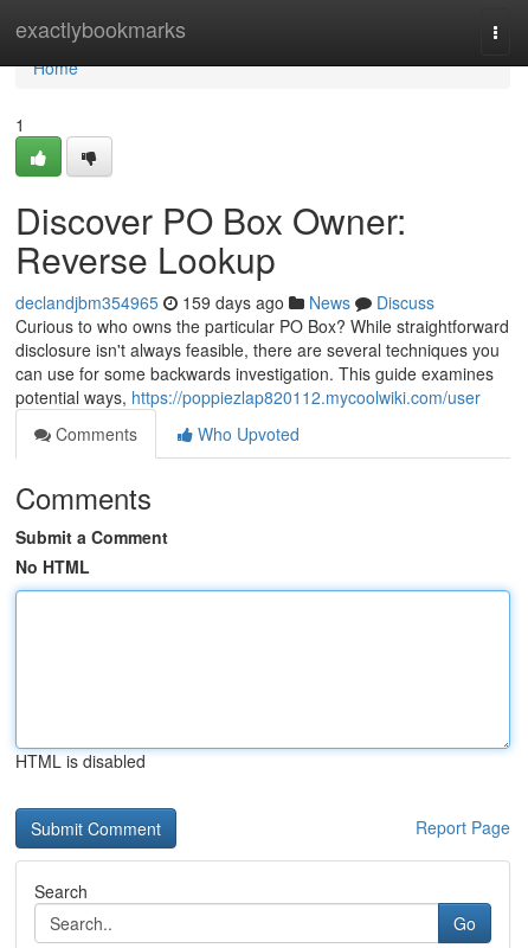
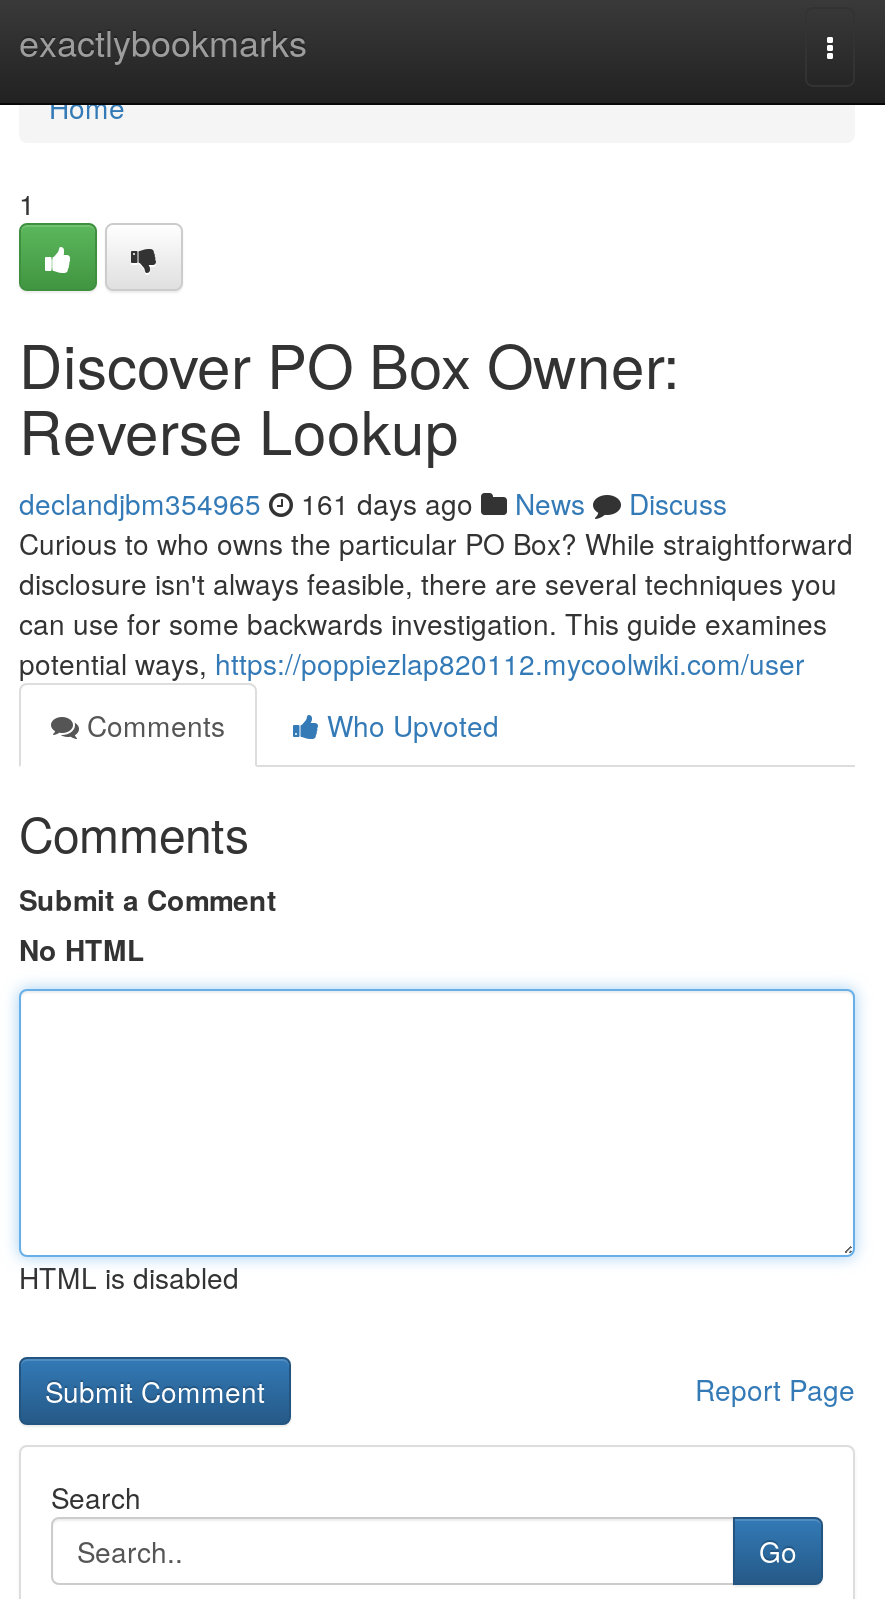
[15,290,434,314] declandjbm354965 159 days ago News Discuss -> [19,483,727,523] declandjbm354965 161 days ago News Discuss

